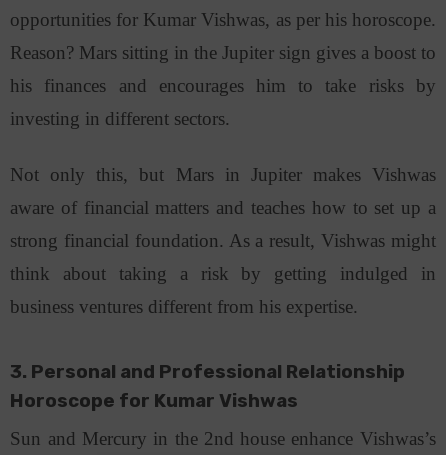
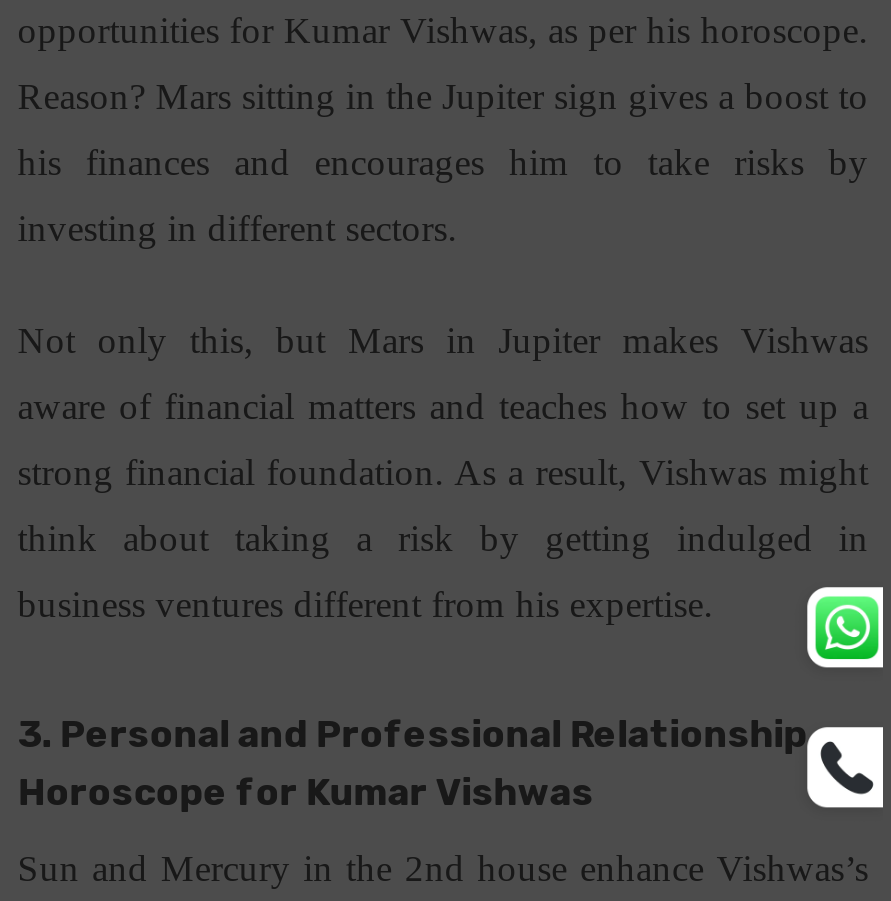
none -> [805,585,885,669] [image]
none -> [805,725,885,809] [image]

